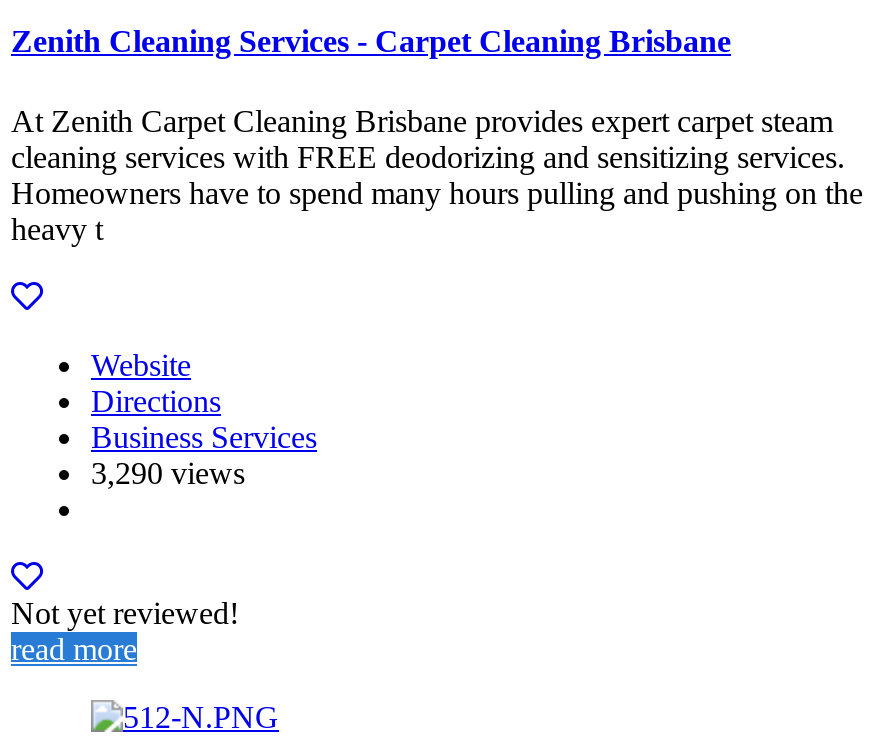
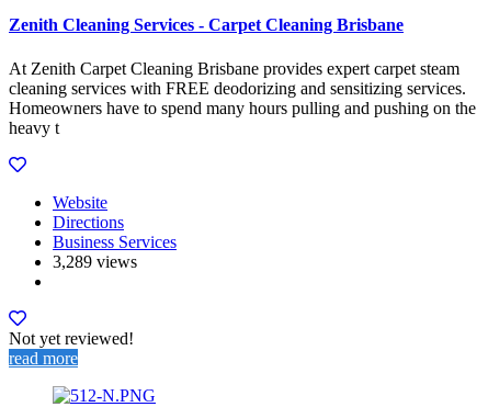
[91,455,245,489] 3,290 views -> [53,252,137,270] 3,289 views

